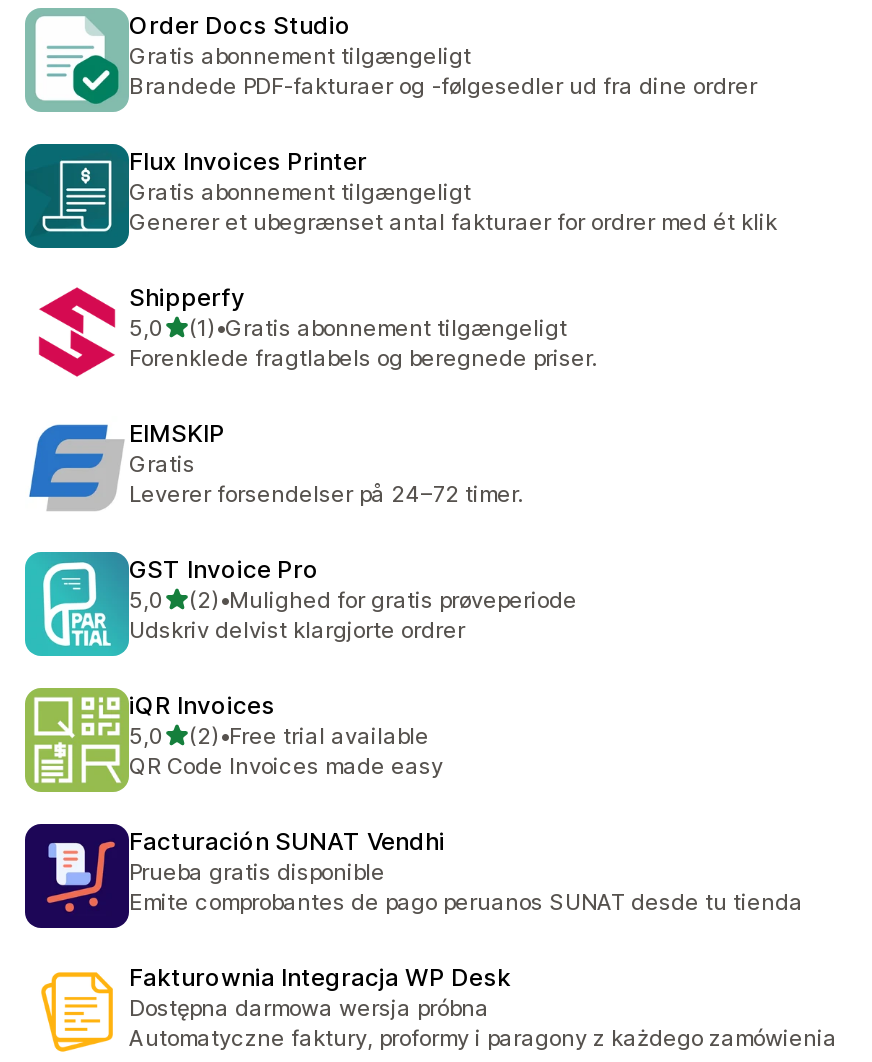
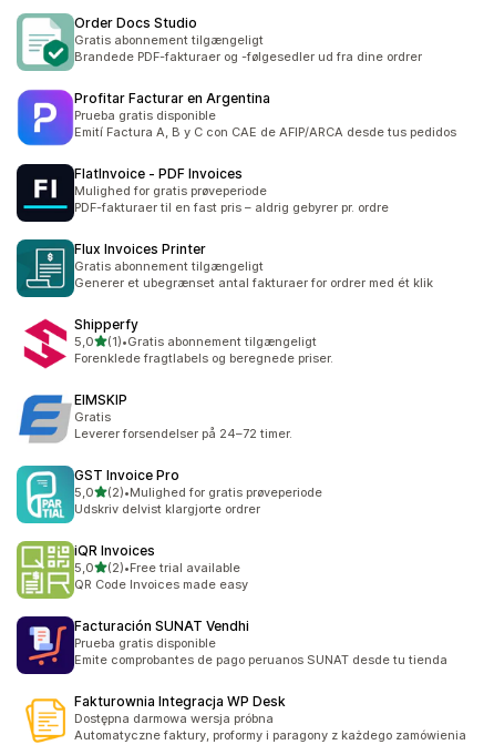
none -> [17,89,456,215] [image] | Profitar Facturar en Argentina | Prueba gratis disponible | Emití Factura A, B y C con CAE de AFIP/ARCA desde tus pedidos | FlatInvoice ‑ PDF Invoices | Mulighed for gratis prøveperiode | PDF-fakturaer til en fast pris – aldrig gebyrer pr. ordre
none -> [17,164,59,222] [image]

